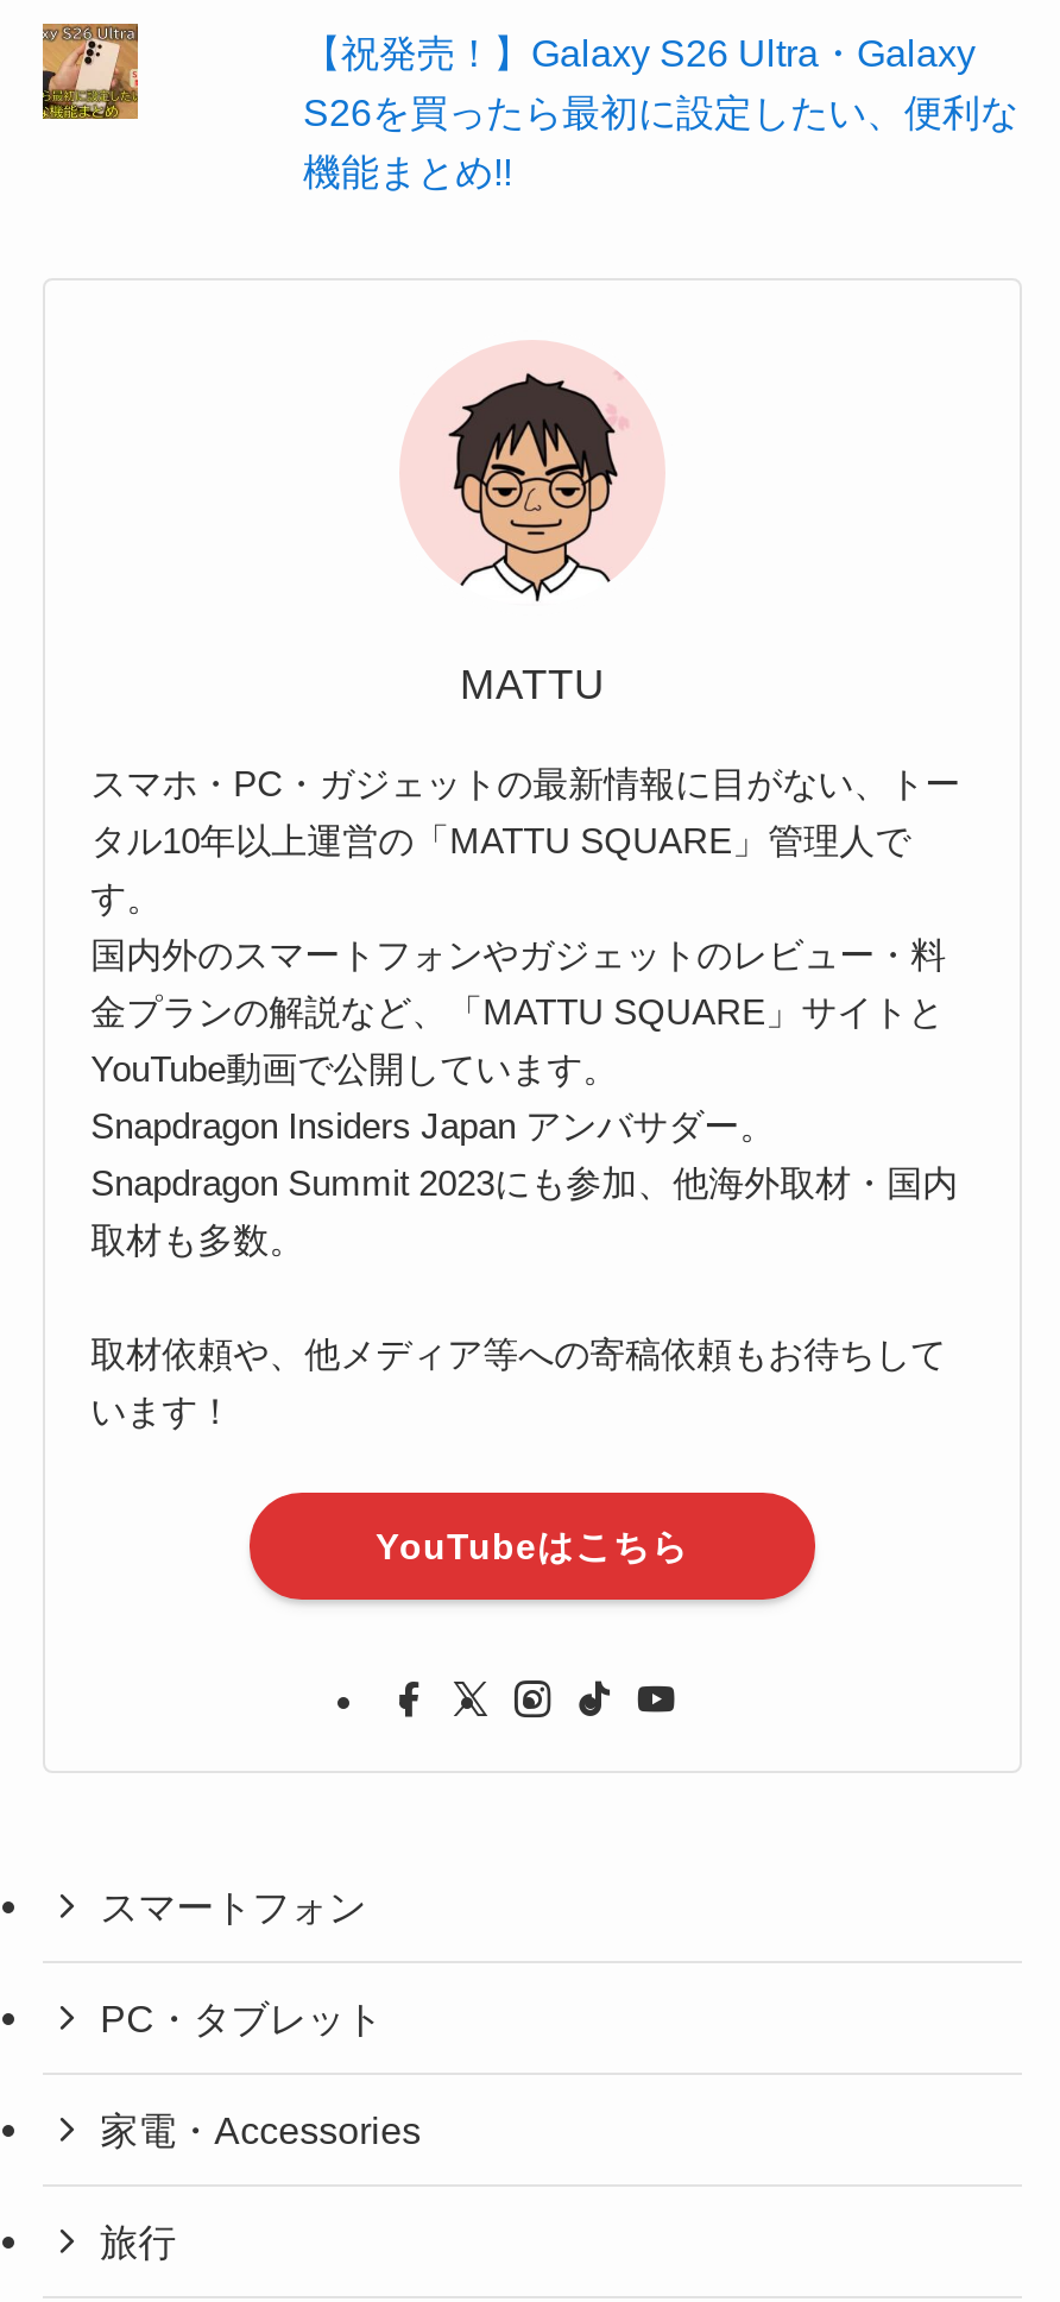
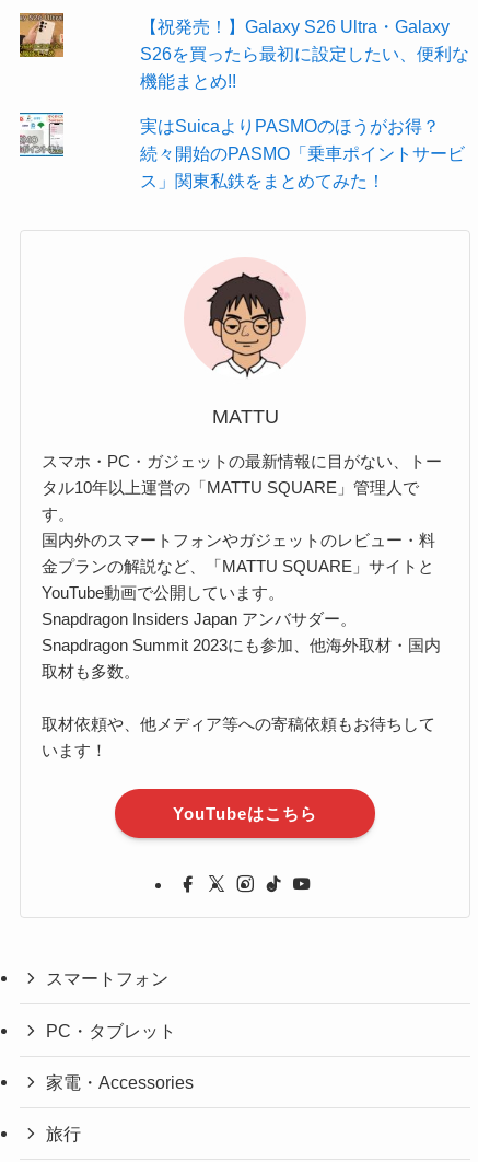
none -> [19,112,65,158] [image]
none -> [139,116,464,190] 実はSuicaよりPASMOのほうがお得？ | 続々開始のPASMO「乗車ポイントサービ | ス」関東私鉄をまとめてみた！

